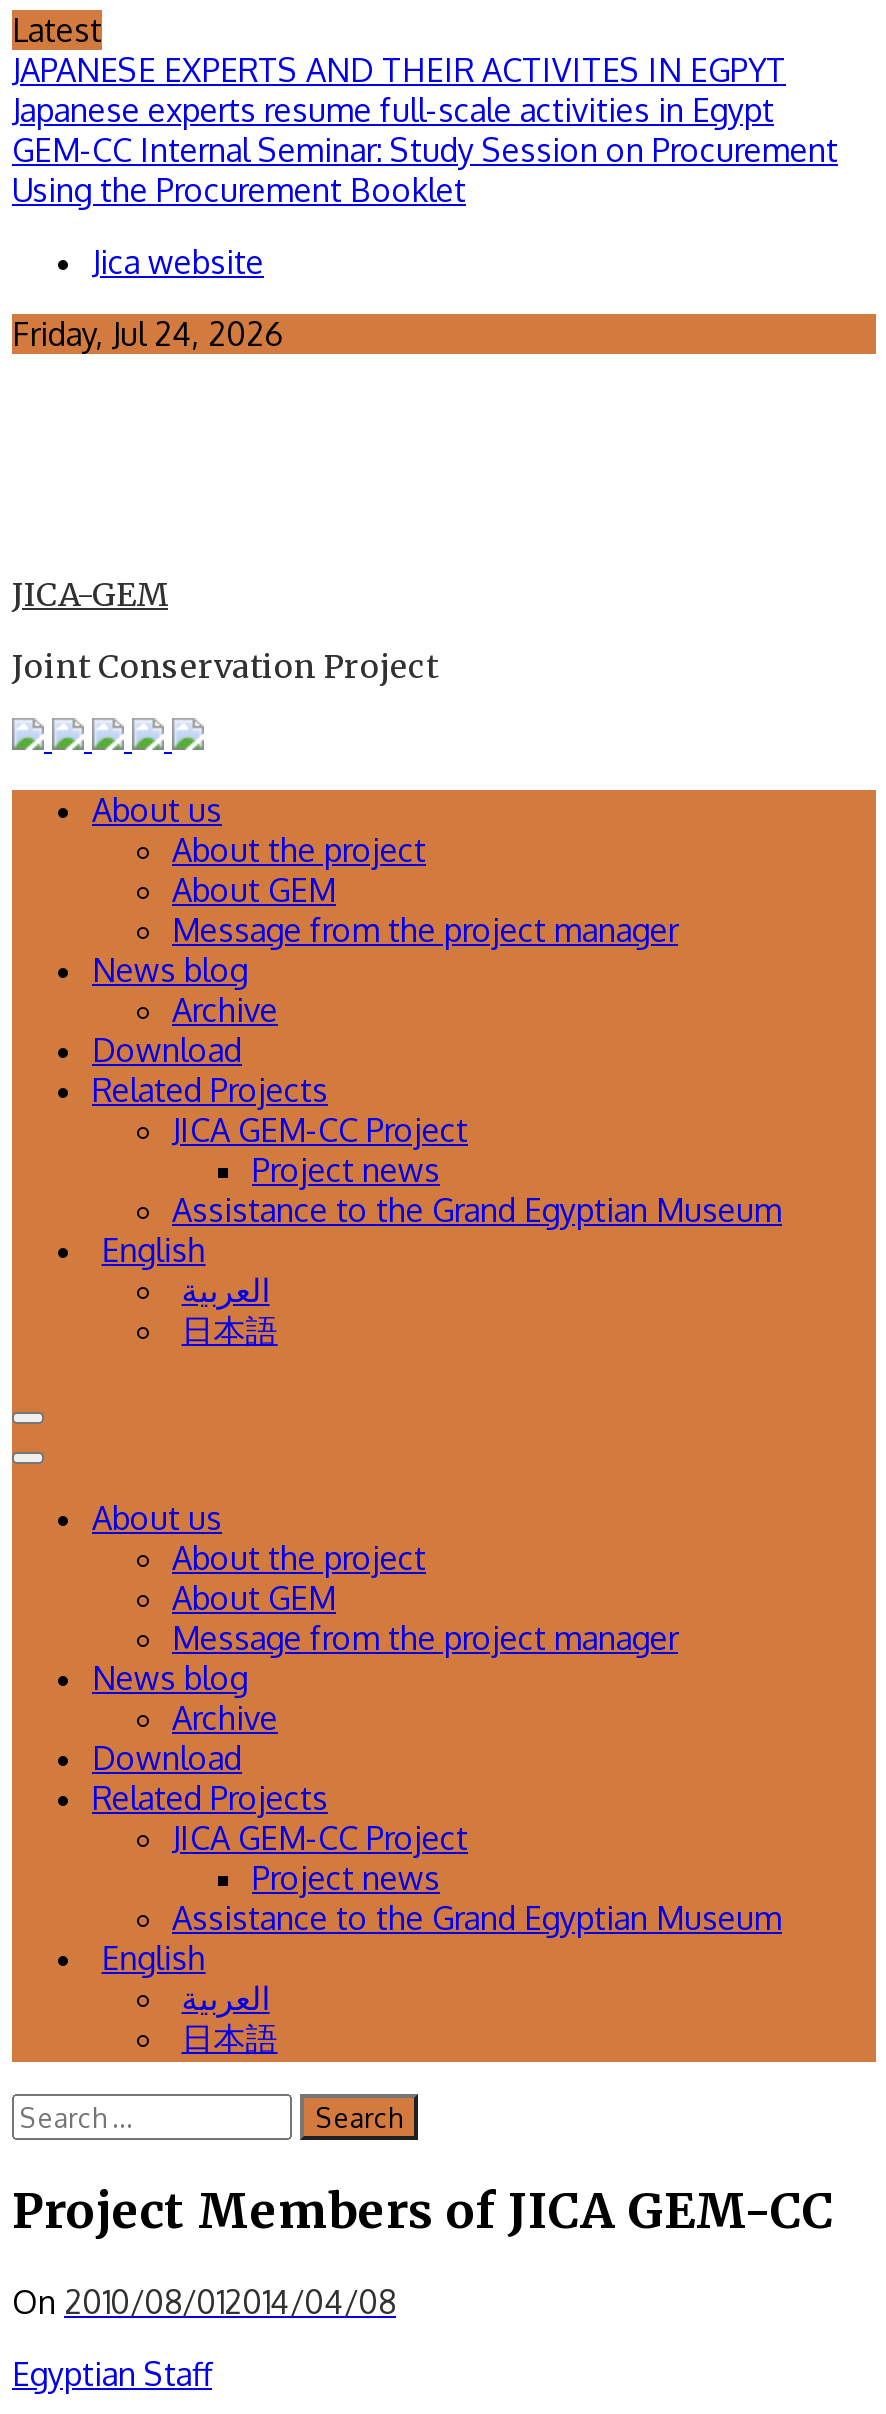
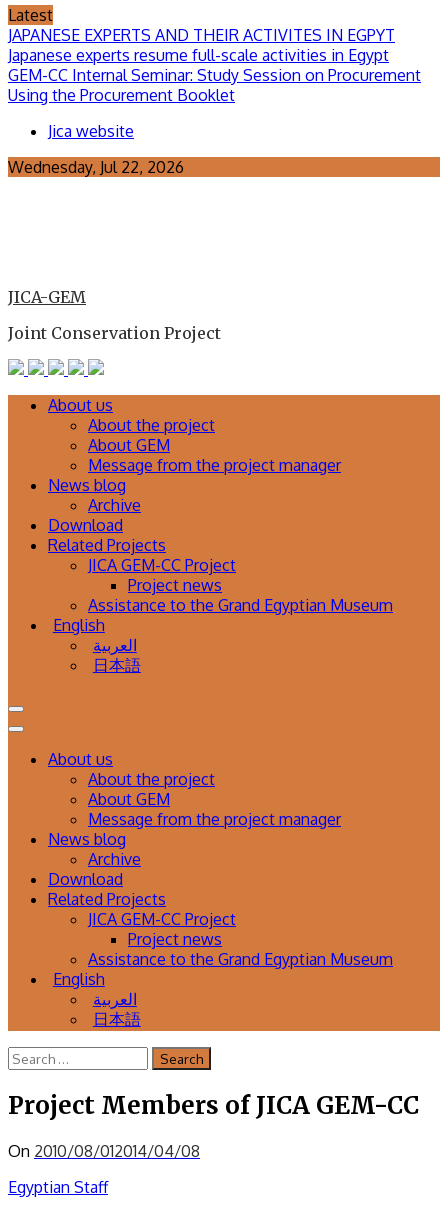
[12,314,282,354] Friday, Jul 24, 2026 -> [8,157,184,177] Wednesday, Jul 22, 2026

